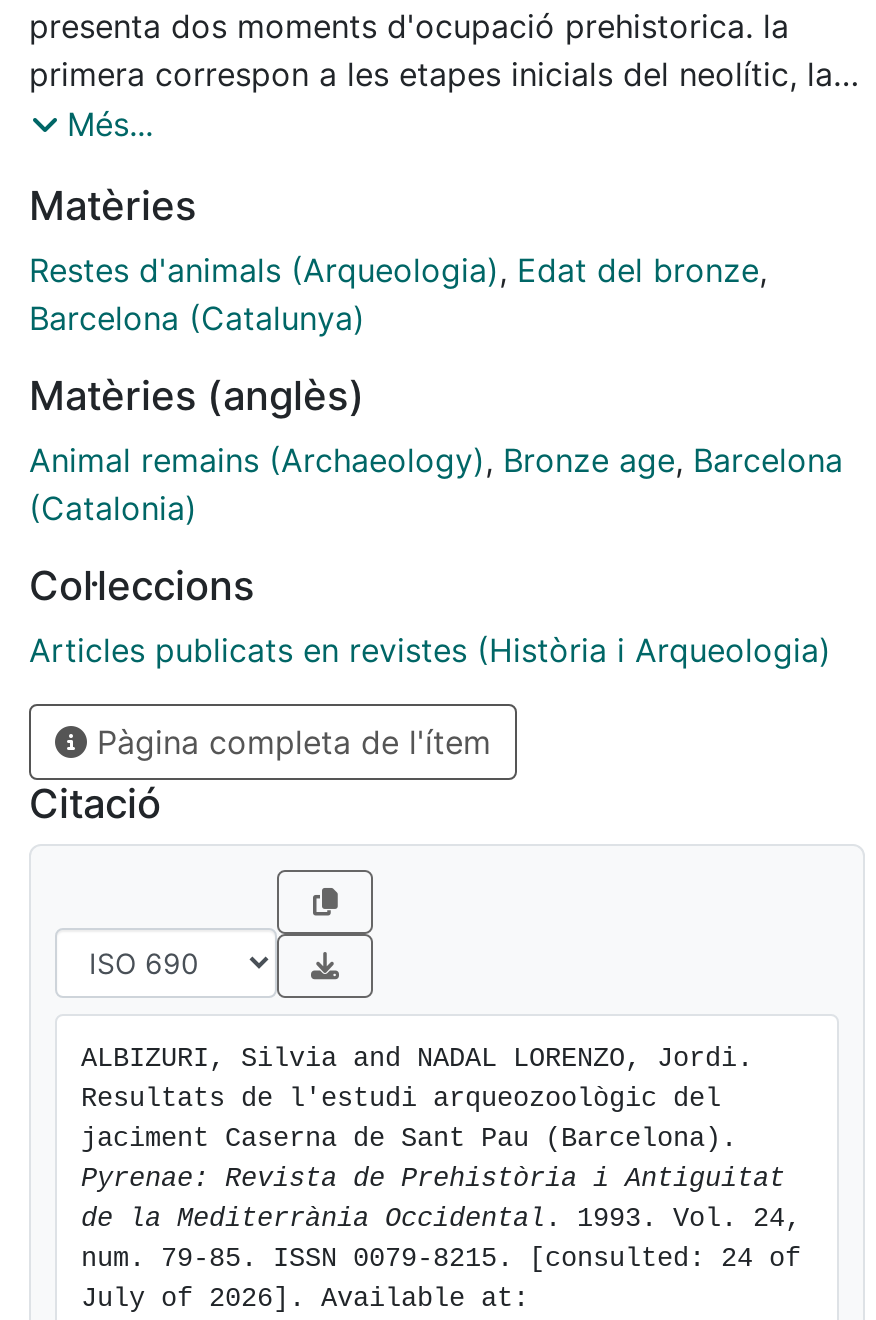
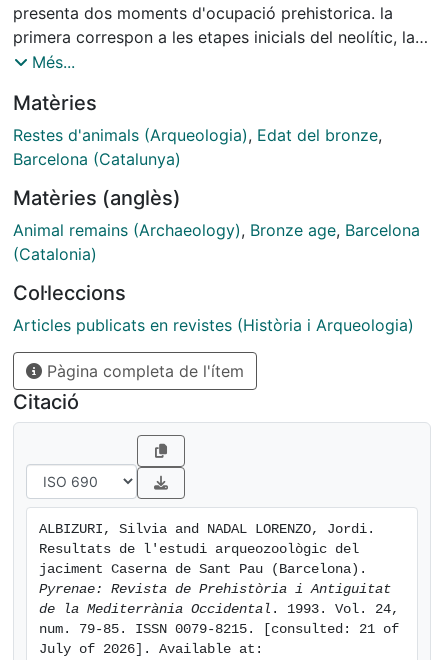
[81,1245,801,1275] num. 79-85. ISSN 0079-8215. [consulted: 24 of -> [39,622,399,637] num. 79-85. ISSN 0079-8215. [consulted: 21 of

